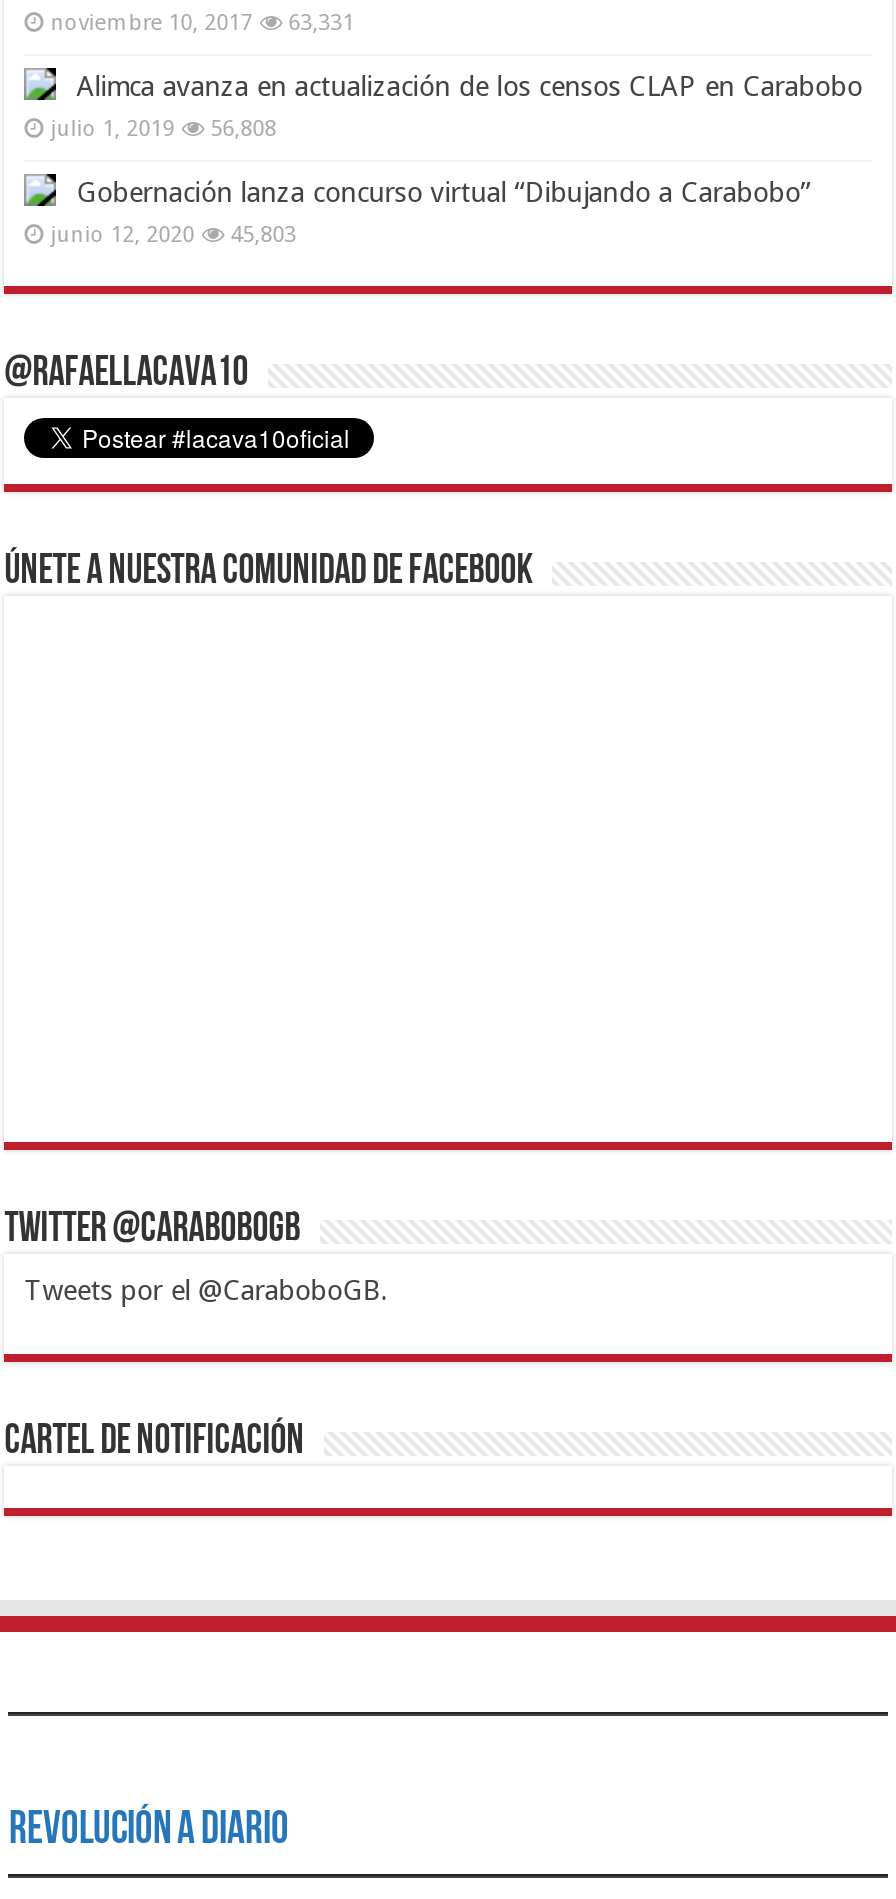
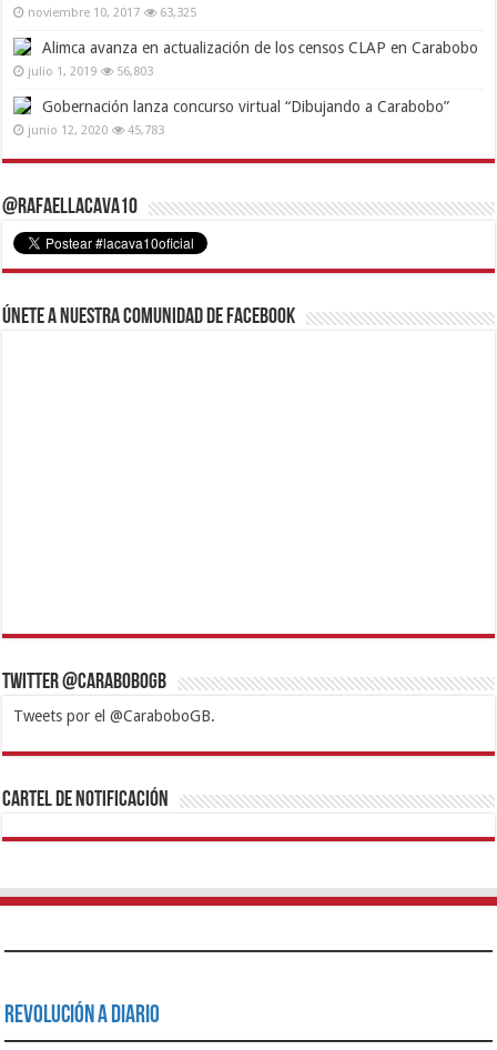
[50,9,354,35] noviembre 10, 2017 63,331 -> [28,5,197,20] noviembre 10, 2017 63,325
[50,115,276,141] julio 1, 2019 56,808 -> [28,64,153,78] julio 1, 2019 56,803
[50,221,296,247] junio 12, 2020 45,803 -> [28,123,164,137] junio 12, 2020 45,783

